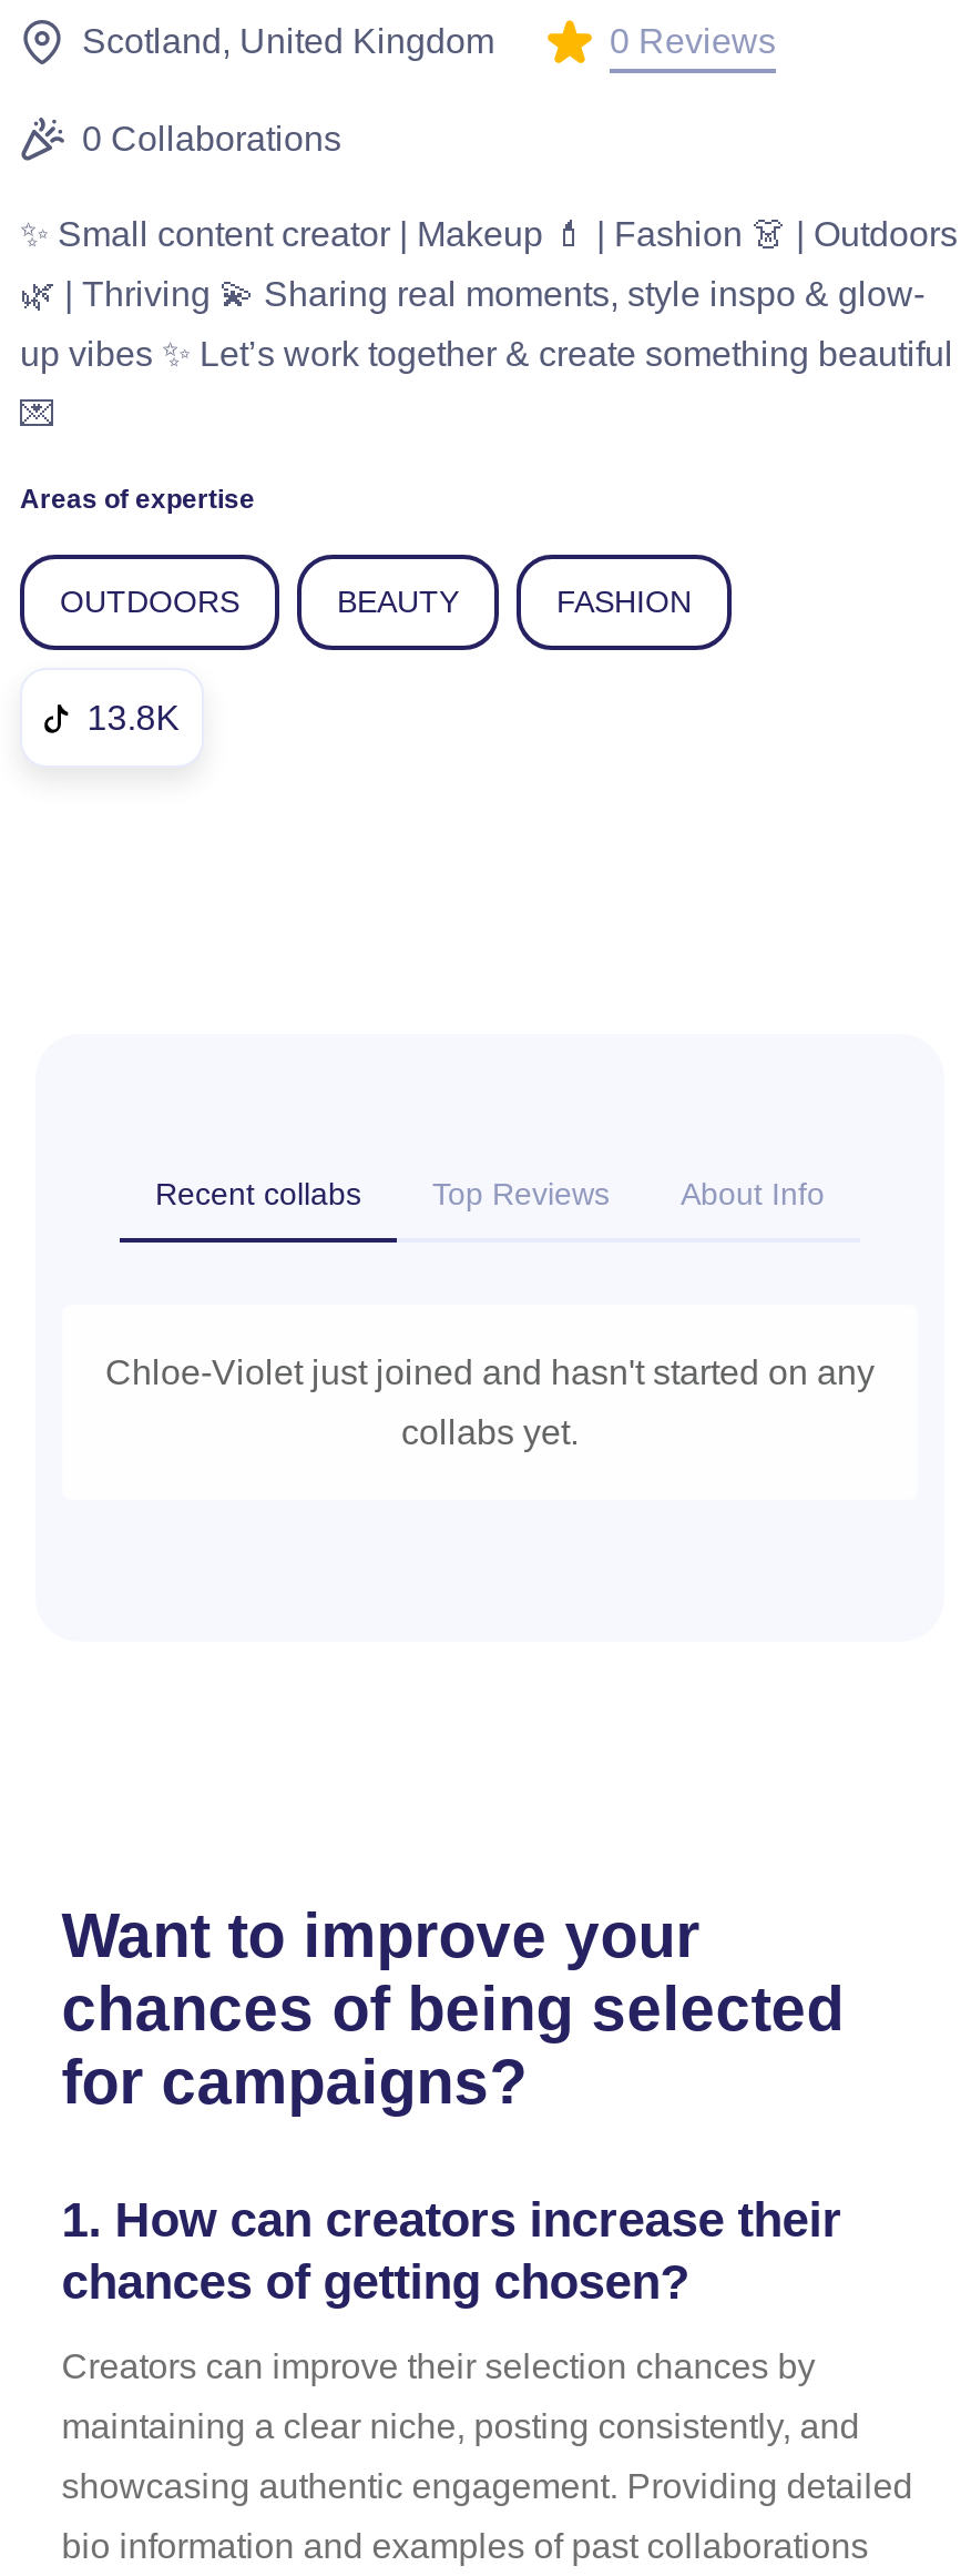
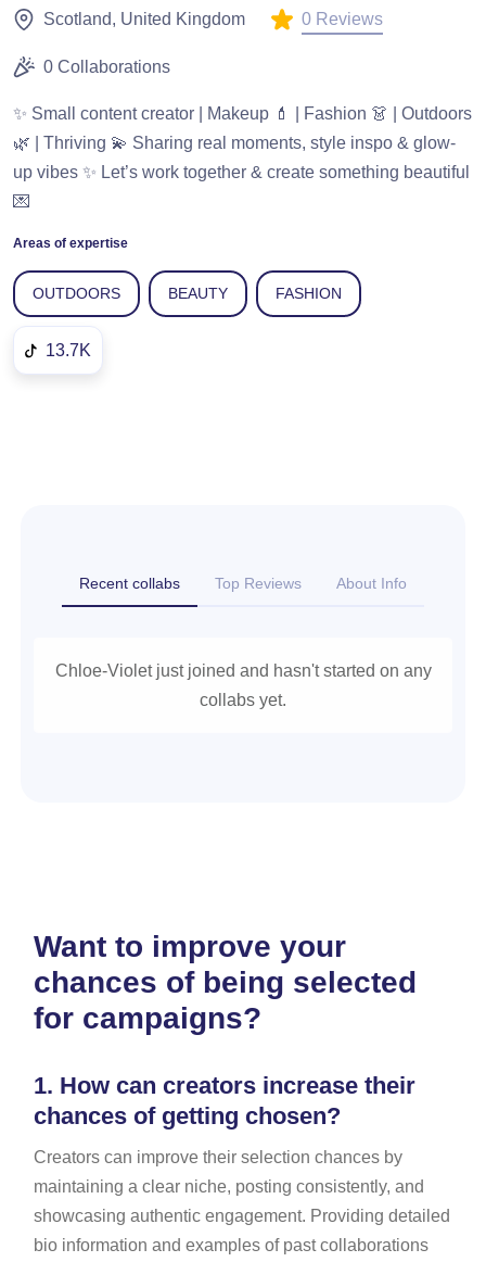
[87,699,180,737] 13.8K -> [46,341,91,360] 13.7K

